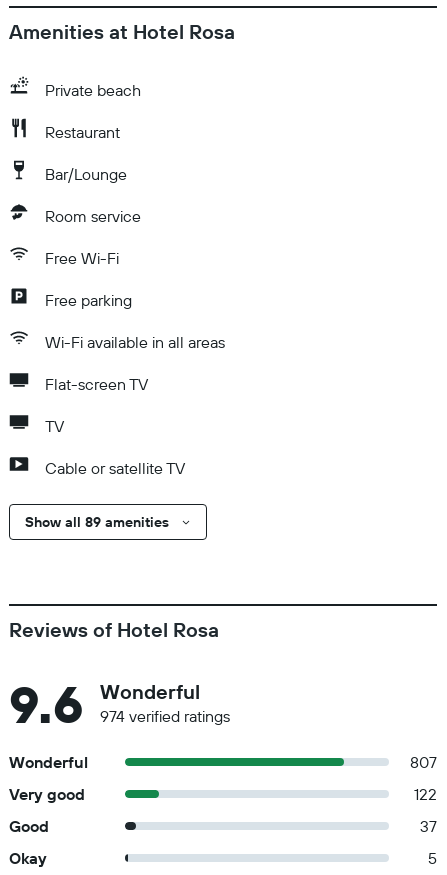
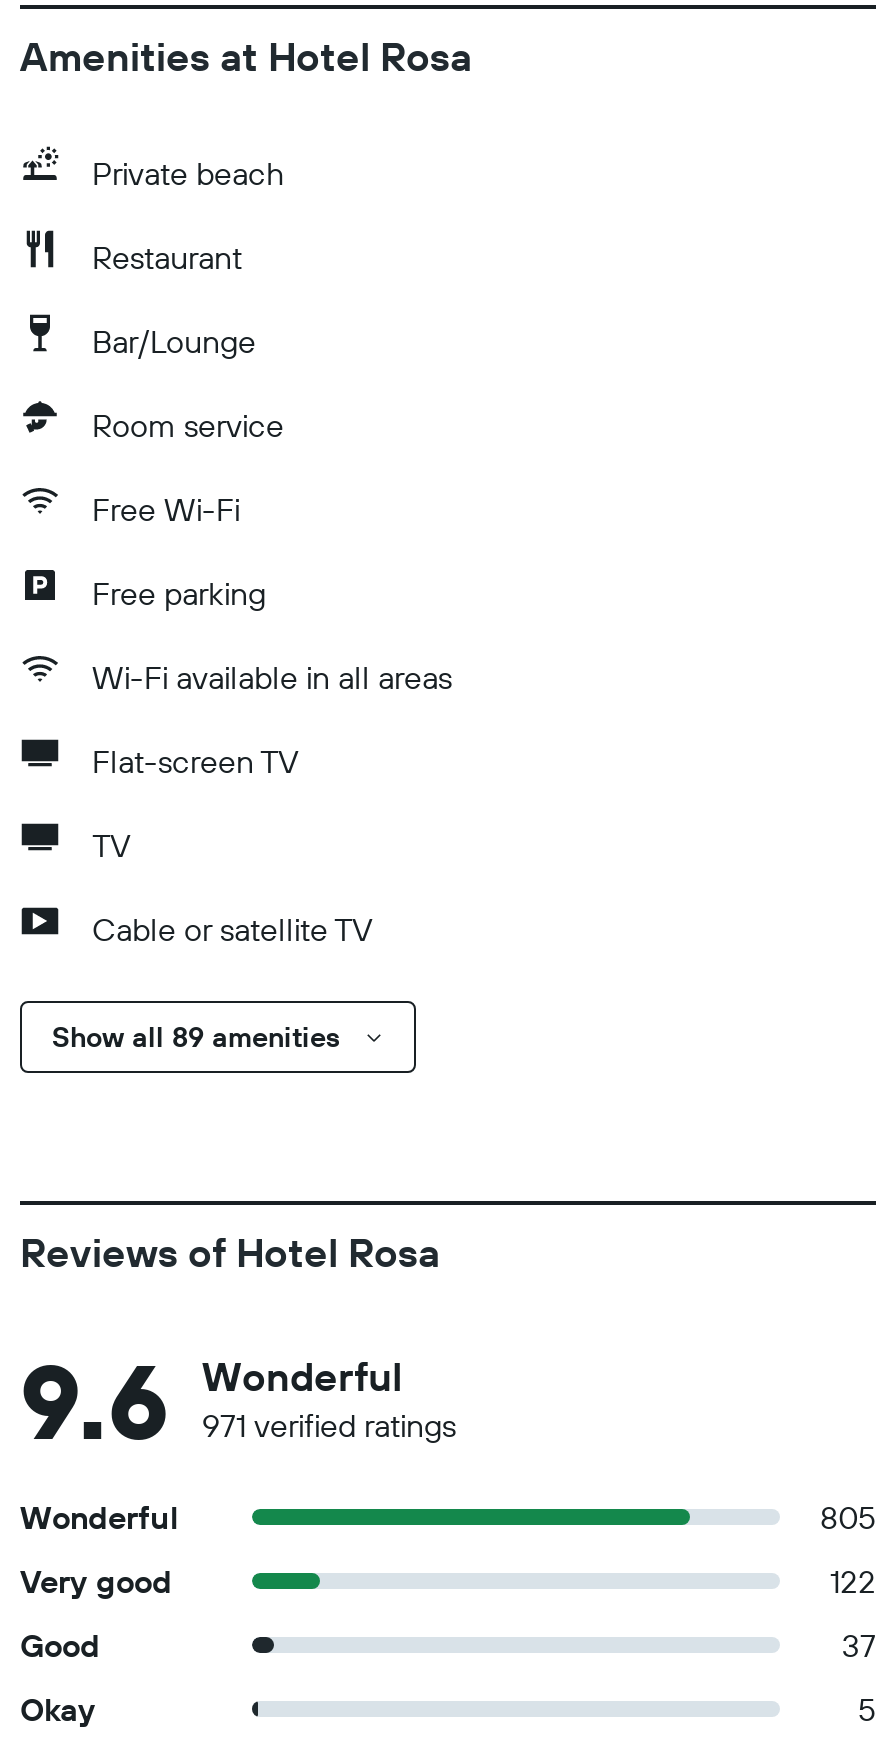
[100,706,230,726] 974 verified ratings -> [202,1405,456,1445] 971 verified ratings
[410,752,437,772] 807 -> [820,1497,876,1537] 805

